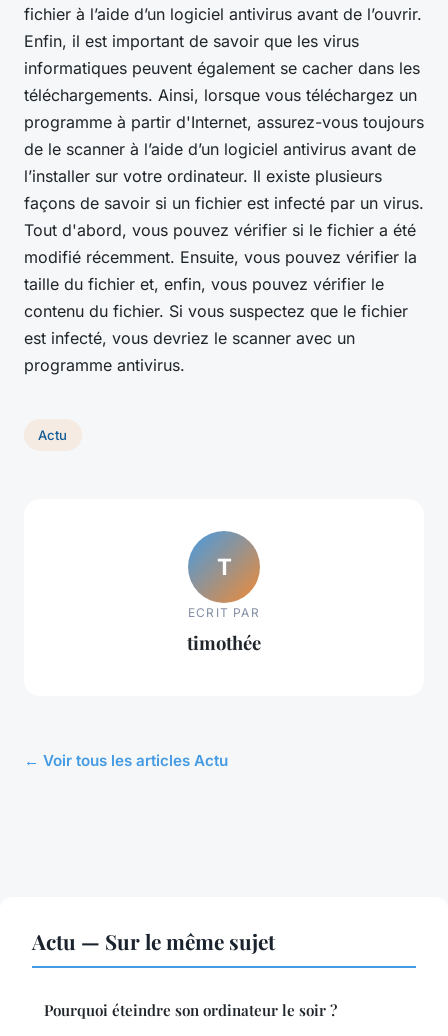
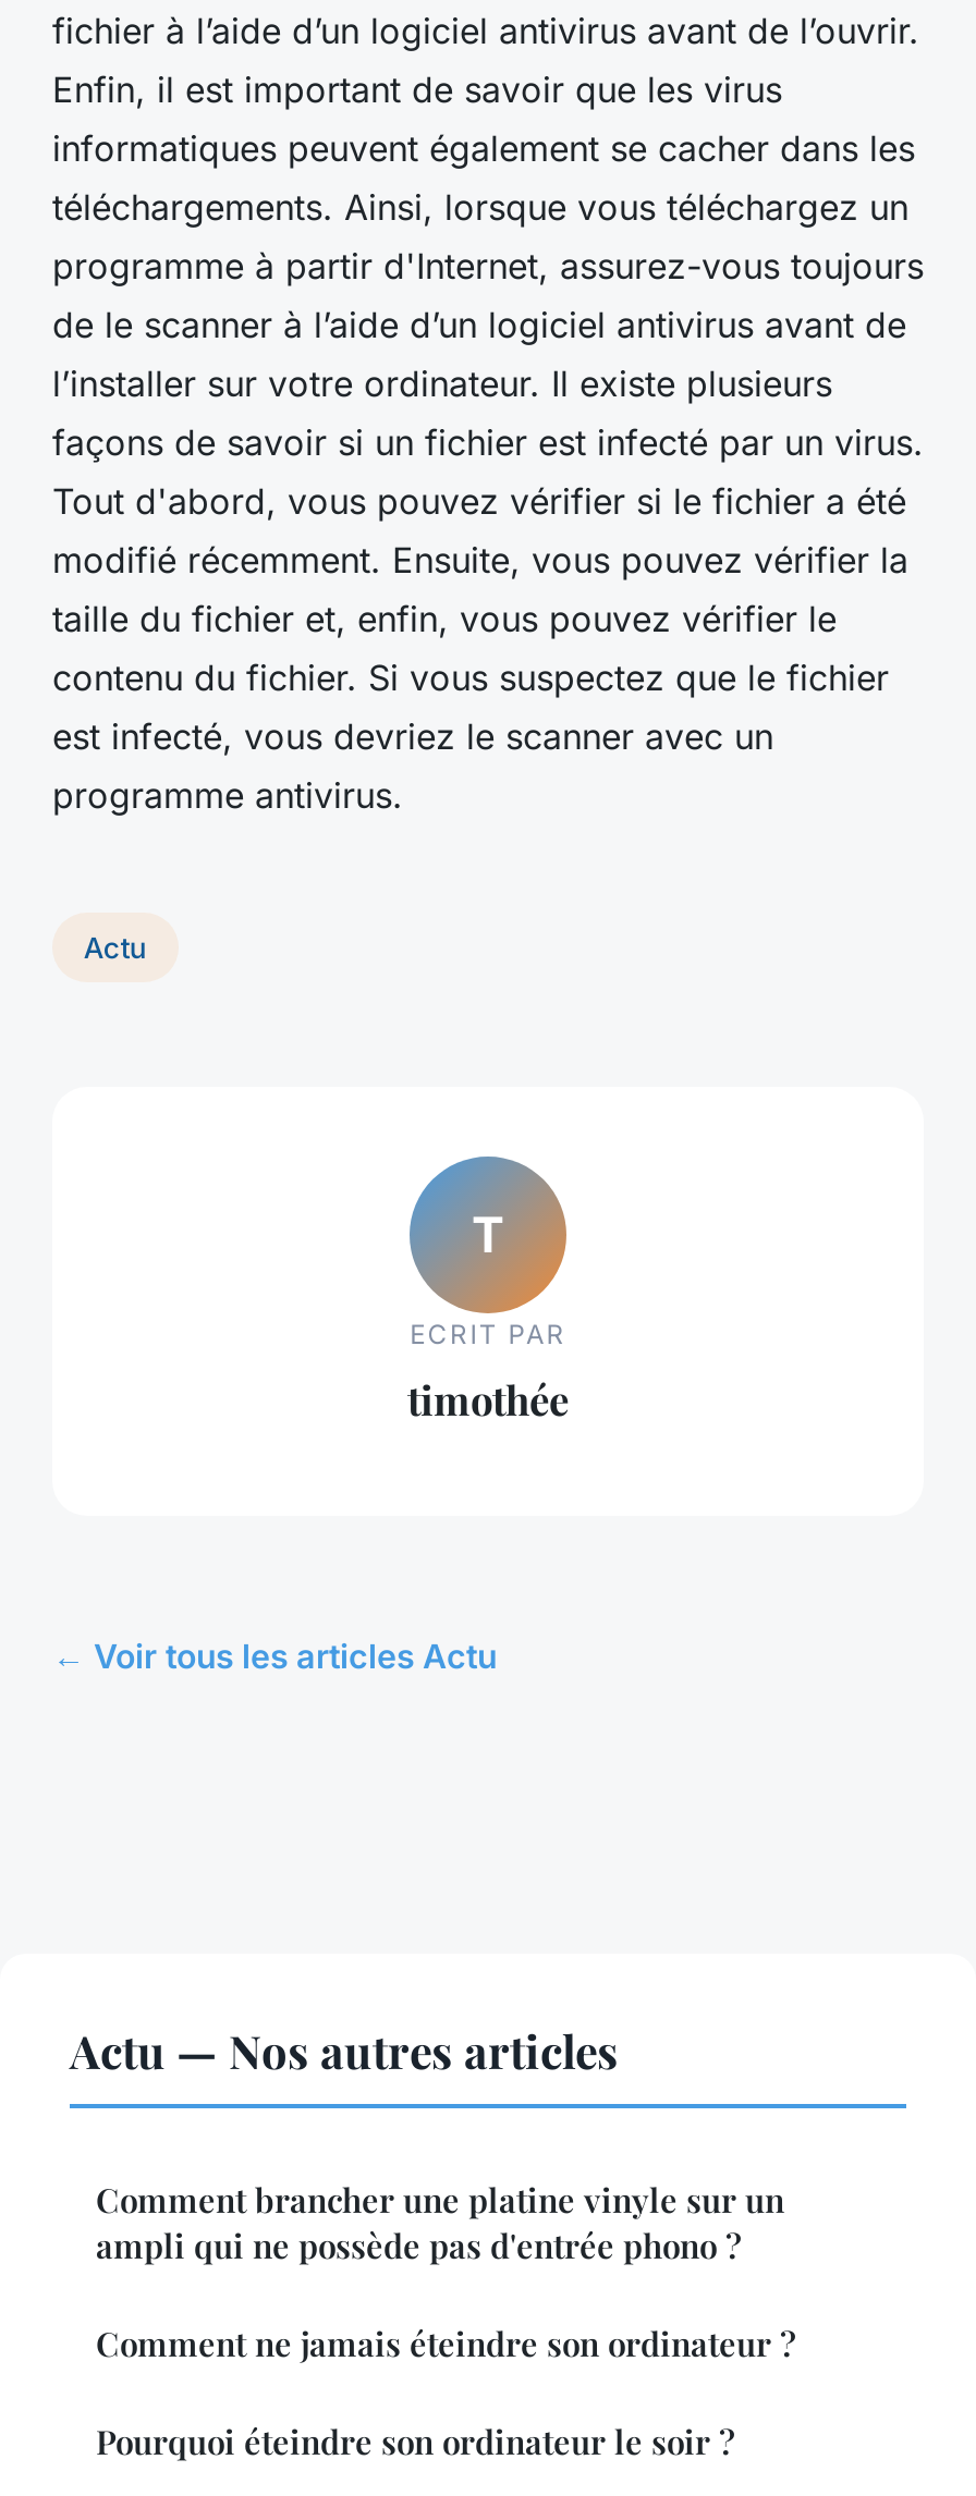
[32,927,275,955] Actu — Sur le même sujet -> [70,2019,795,2366] Actu — Nos autres articles | Comment brancher une platine vinyle sur un | ampli qui ne possède pas d'entrée phono ? | Comment ne jamais éteindre son ordinateur ?

